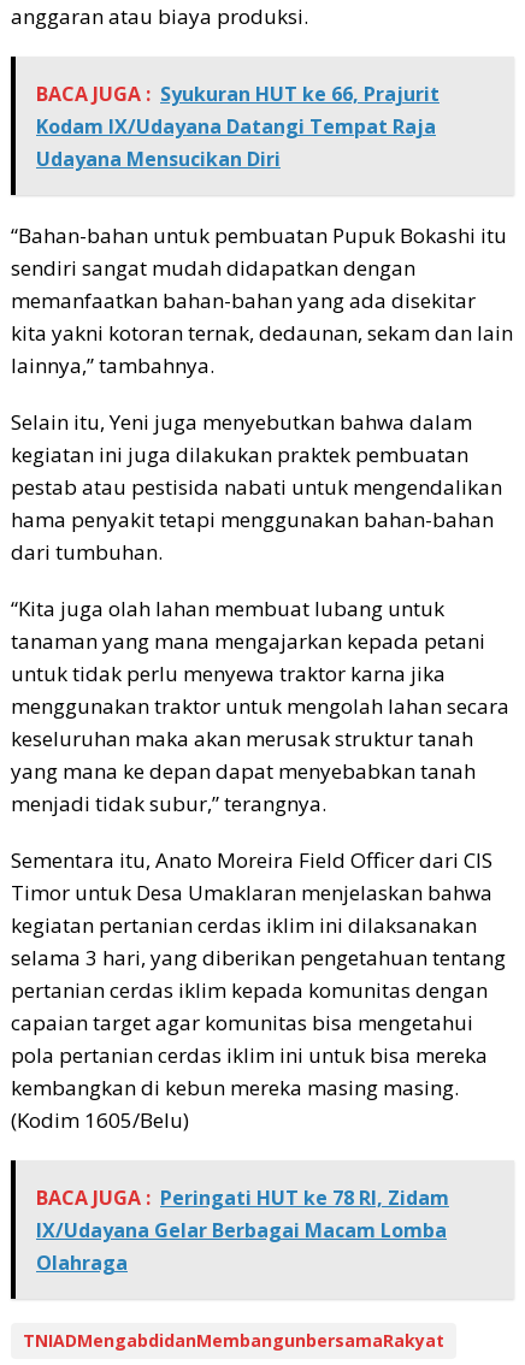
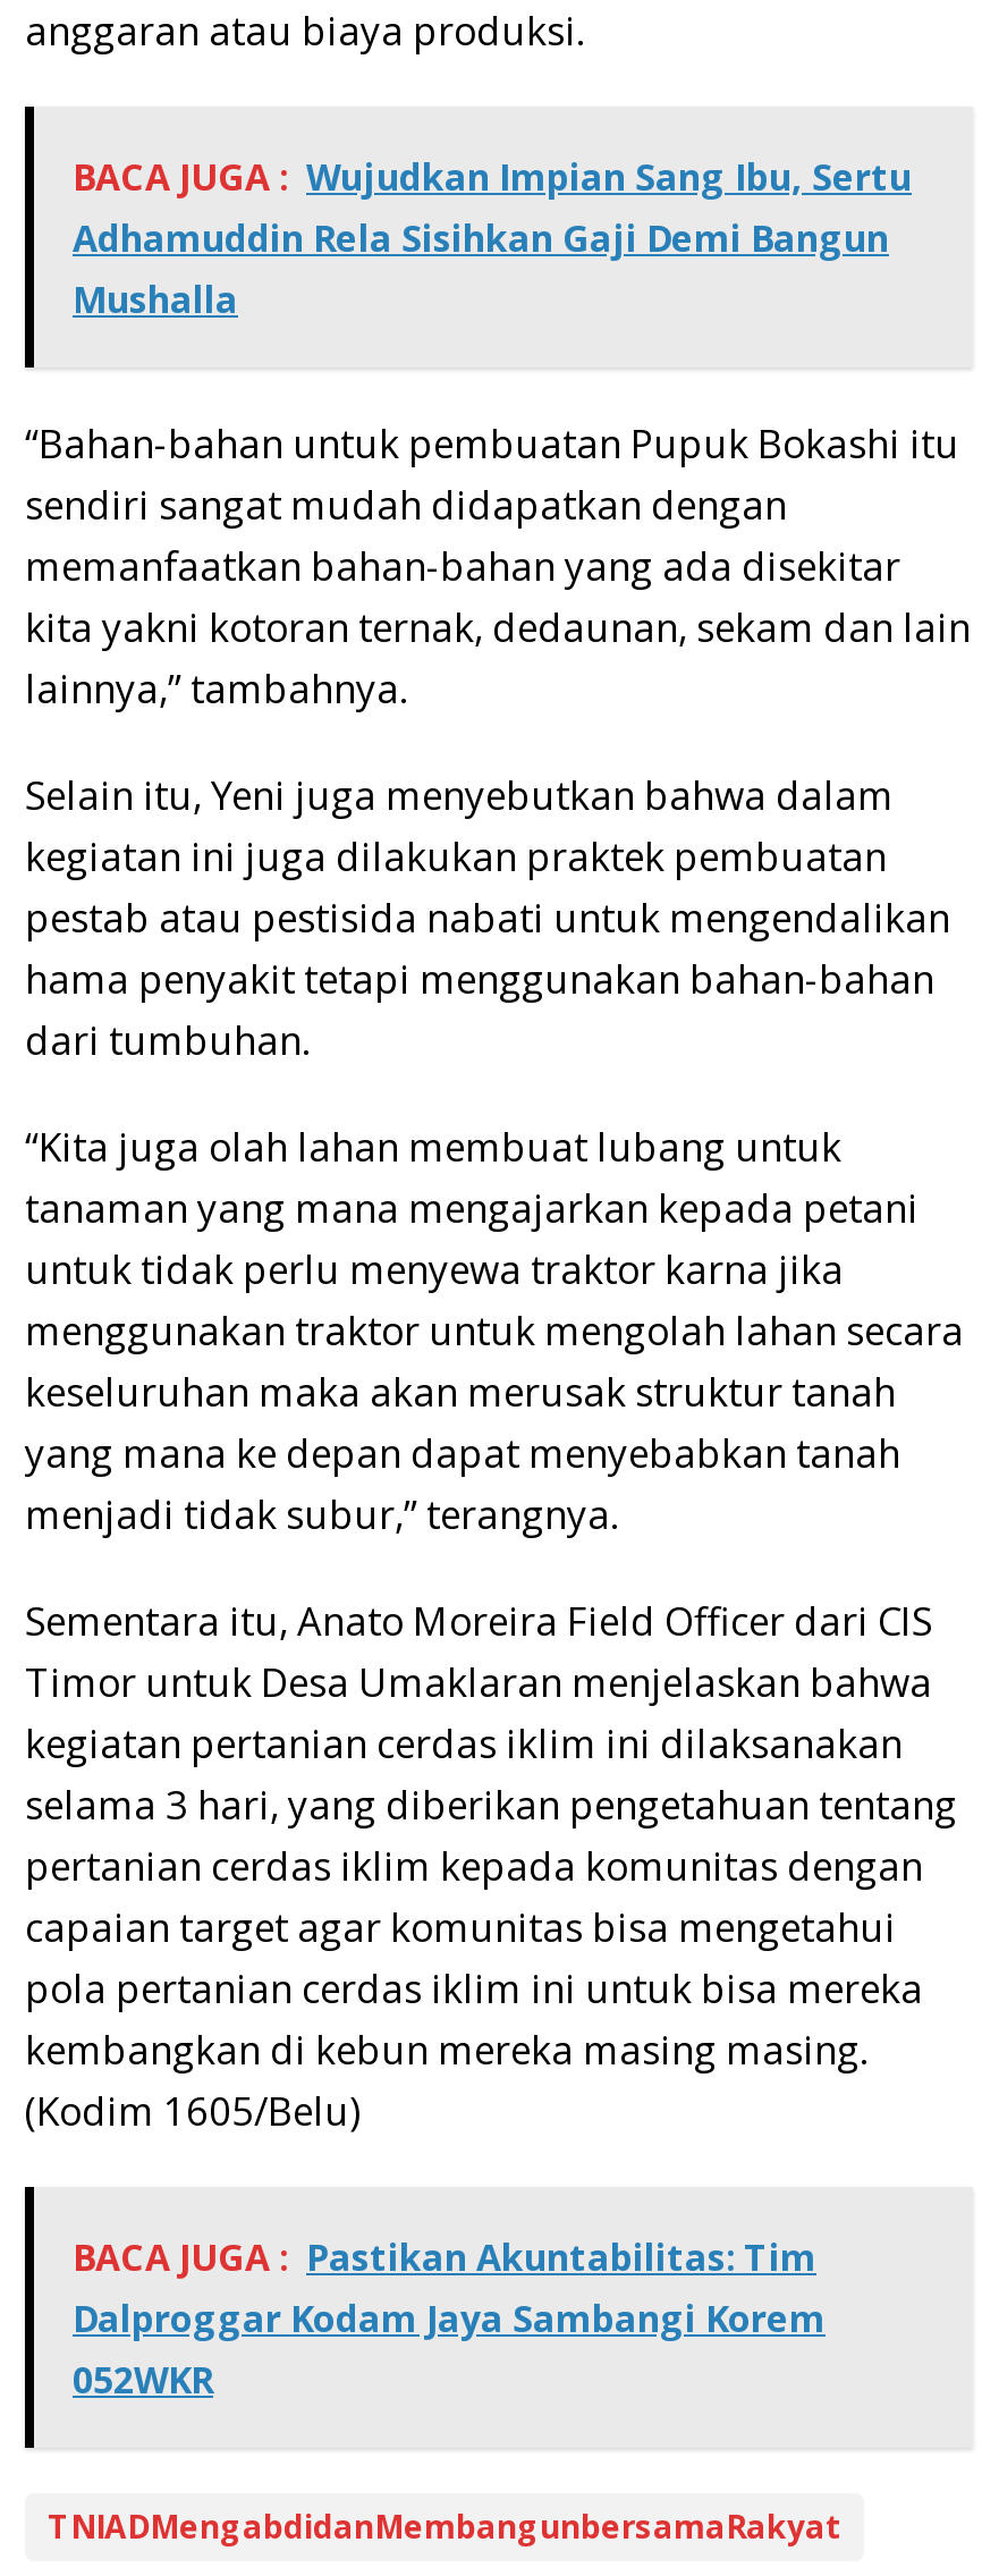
[36,81,440,172] BACA JUGA : Syukuran HUT ke 66, Prajurit | Kodam IX/Udayana Datangi Tempat Raja | Udayana Mensucikan Diri -> [73,152,912,325] BACA JUGA : Wujudkan Impian Sang Ibu, Sertu | Adhamuddin Rela Sisihkan Gaji Demi Bangun | Mushalla
[36,1185,449,1276] BACA JUGA : Peringati HUT ke 78 RI, Zidam | IX/Udayana Gelar Berbagai Macam Lomba | Olahraga -> [73,2233,826,2405] BACA JUGA : Pastikan Akuntabilitas: Tim | Dalproggar Kodam Jaya Sambangi Korem | 052WKR

